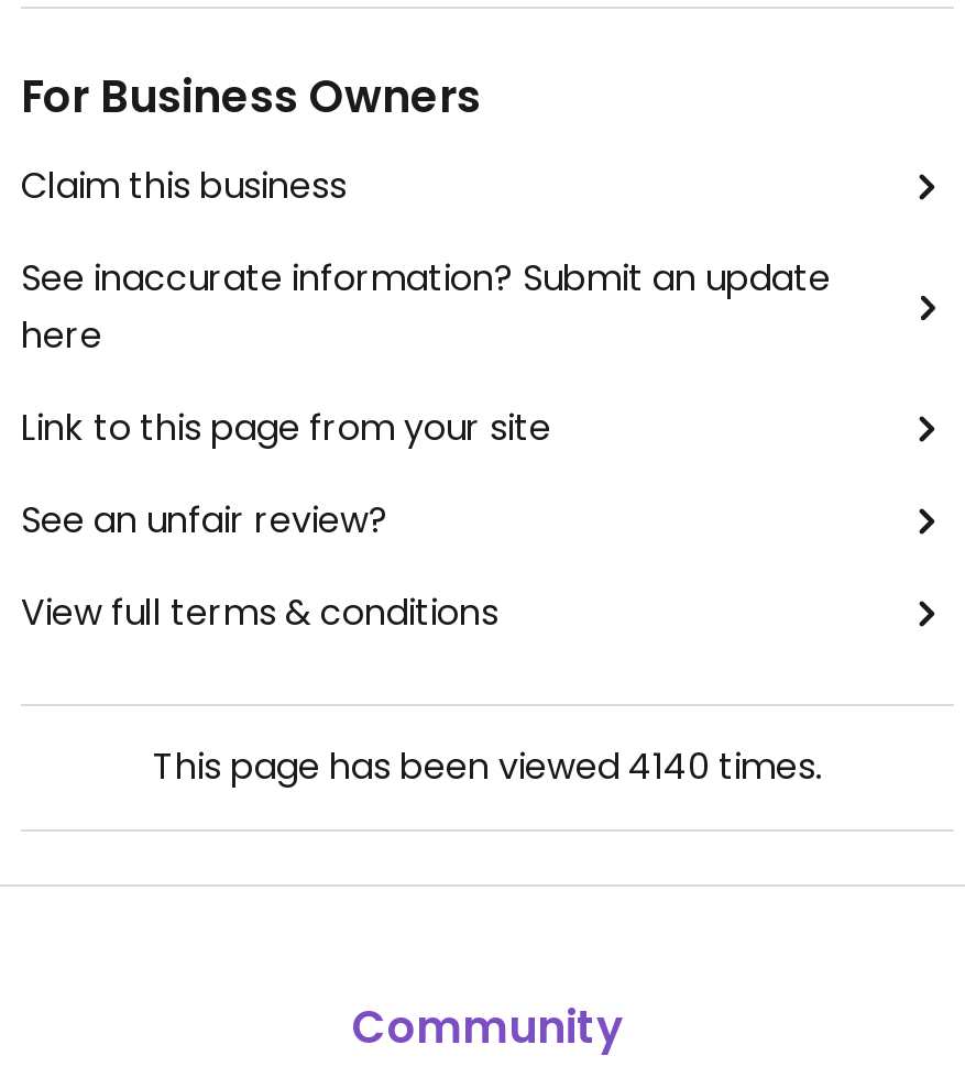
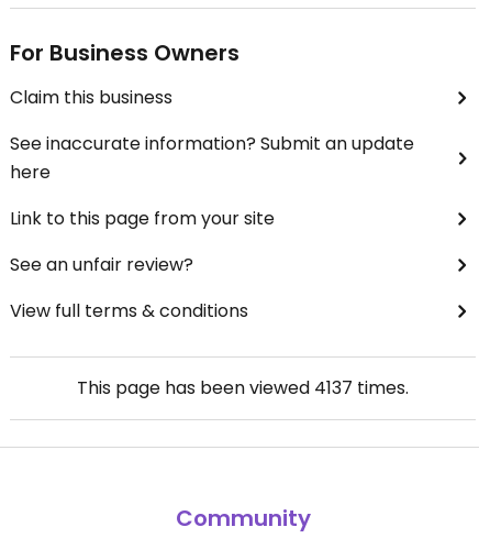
[153,741,822,791] This page has been viewed 4140 times. -> [77,375,409,400] This page has been viewed 4137 times.

